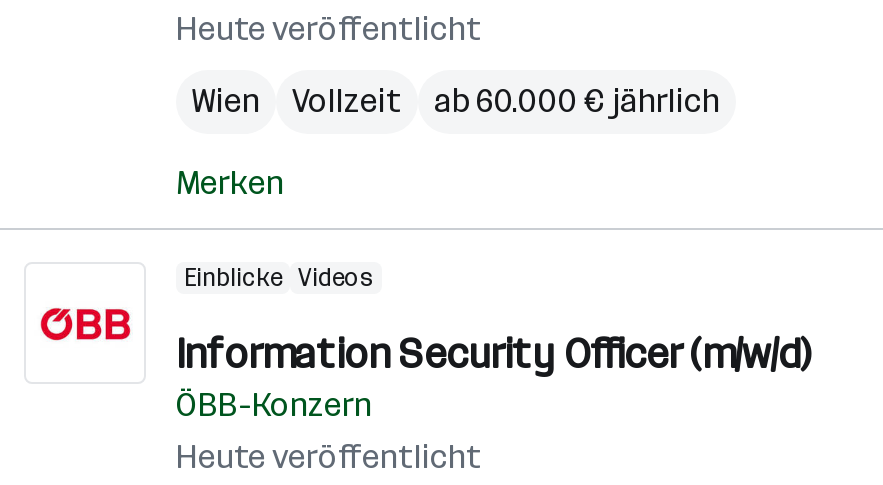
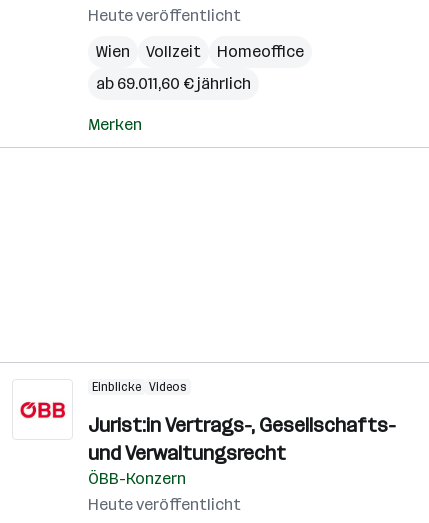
[434,82,720,120] ab 60.000 € jährlich -> [96,42,304,93] Homeoffice | ab 69.011,60 € jährlich
[176,330,810,378] Information Security Officer (m/w/d) -> [88,413,396,465] Jurist:in Vertrags-, Gesellschafts- | und Verwaltungsrecht

